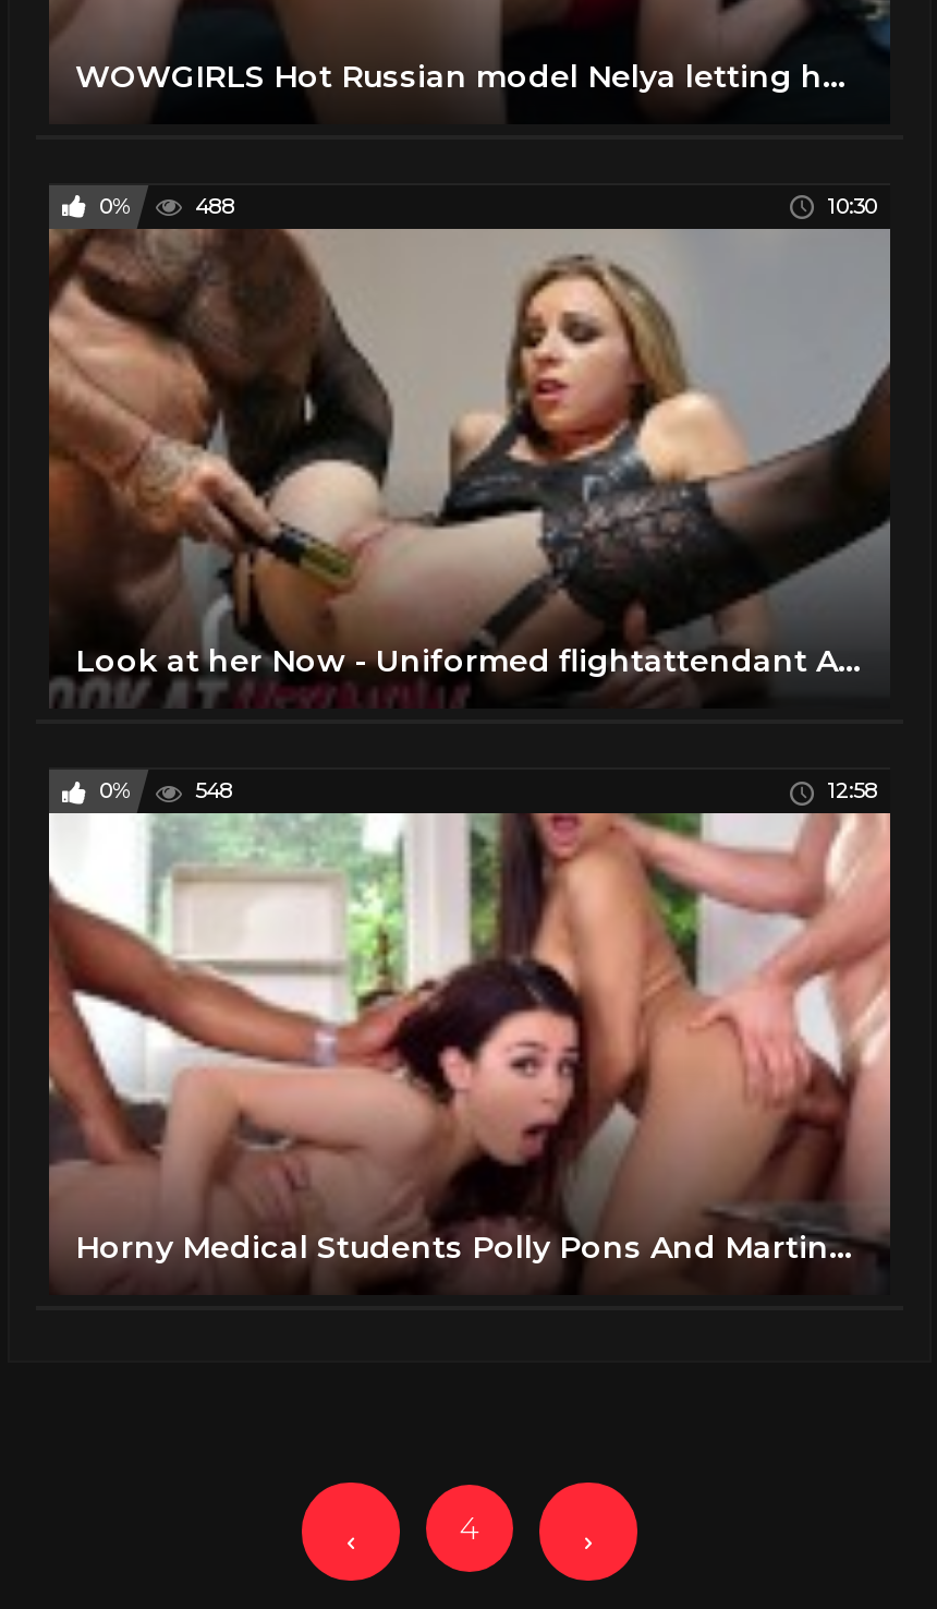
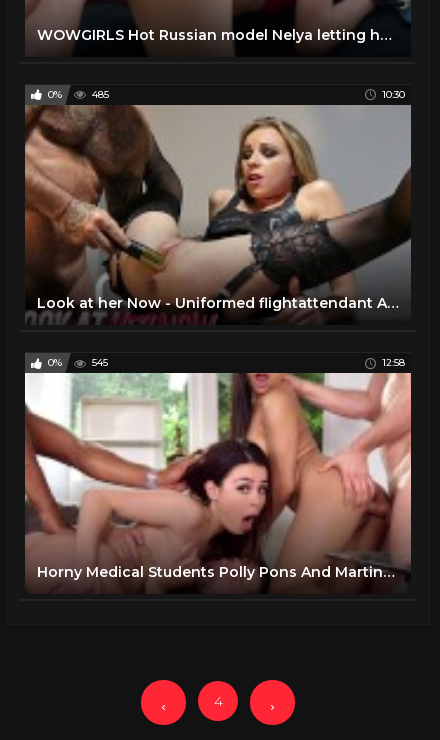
[195,191,234,220] 488 -> [92,88,109,101] 485
[195,777,232,805] 548 -> [92,356,108,369] 545

